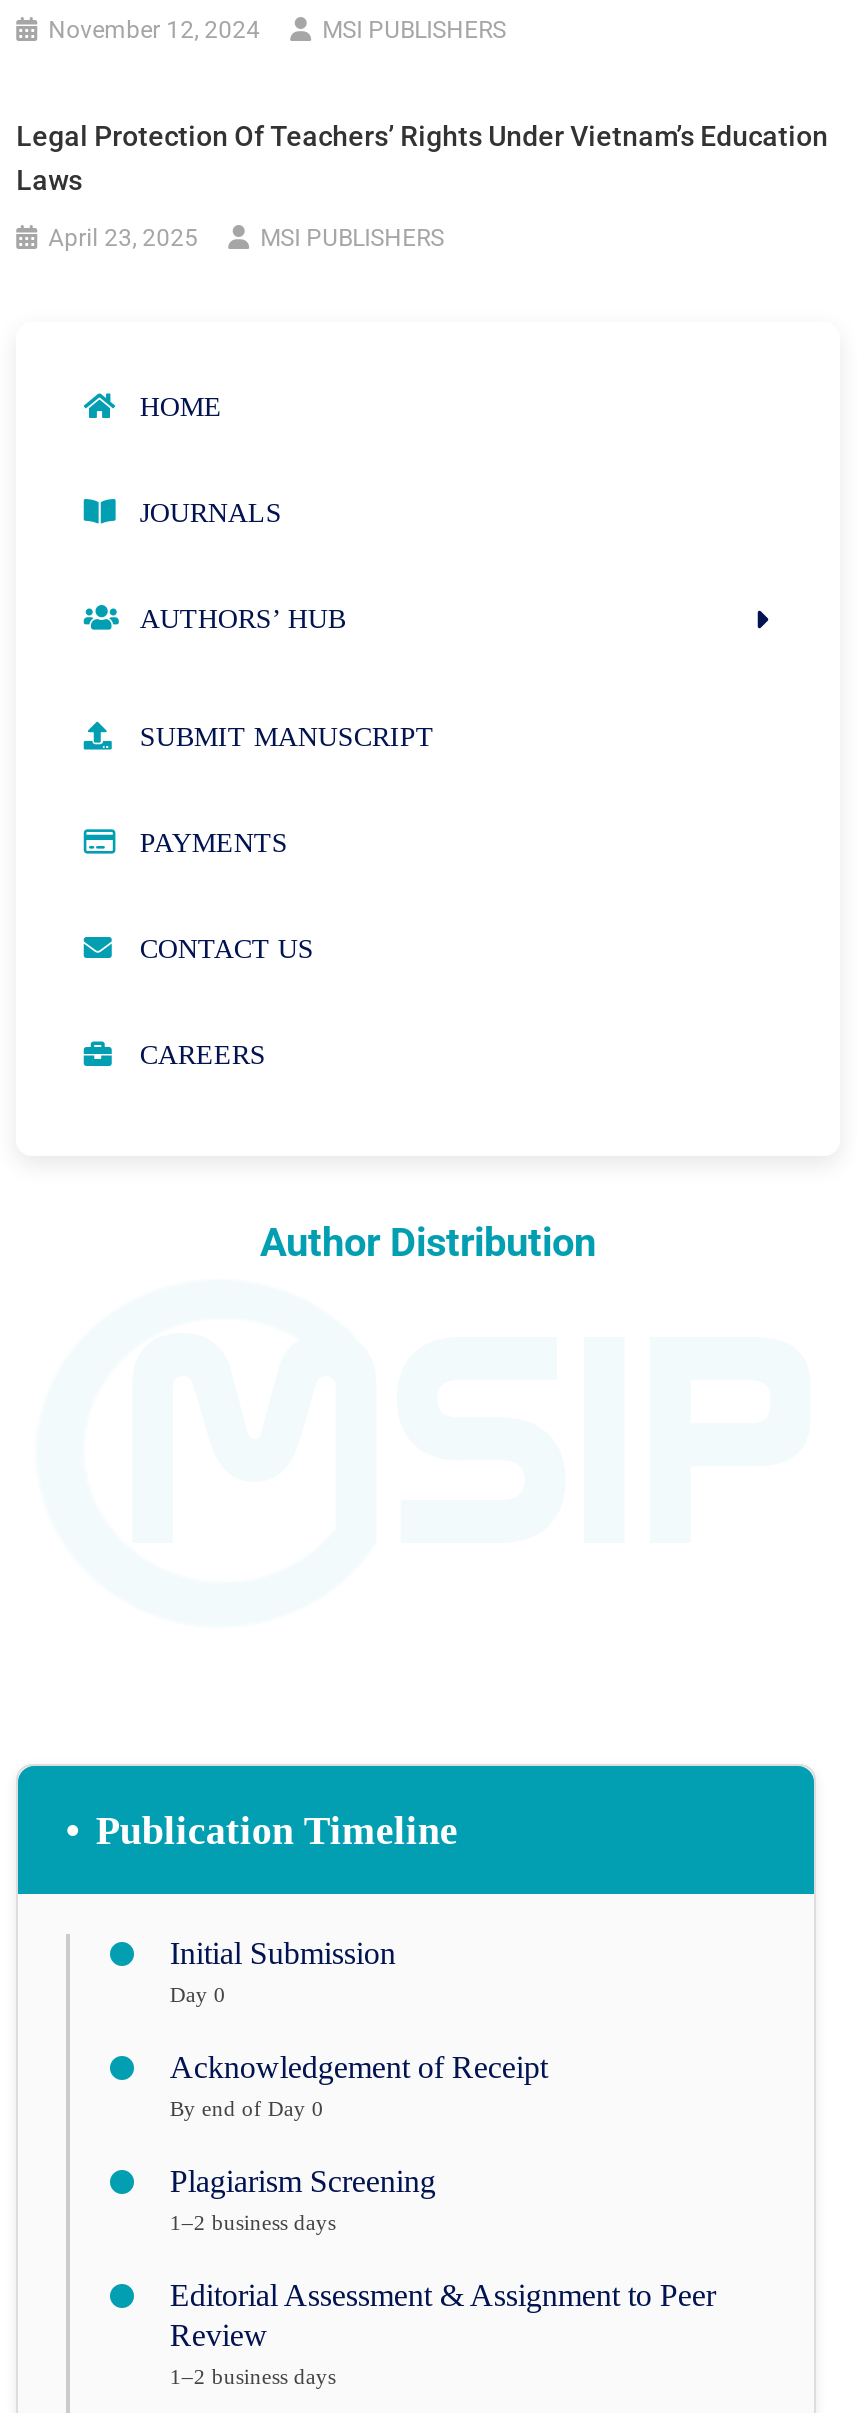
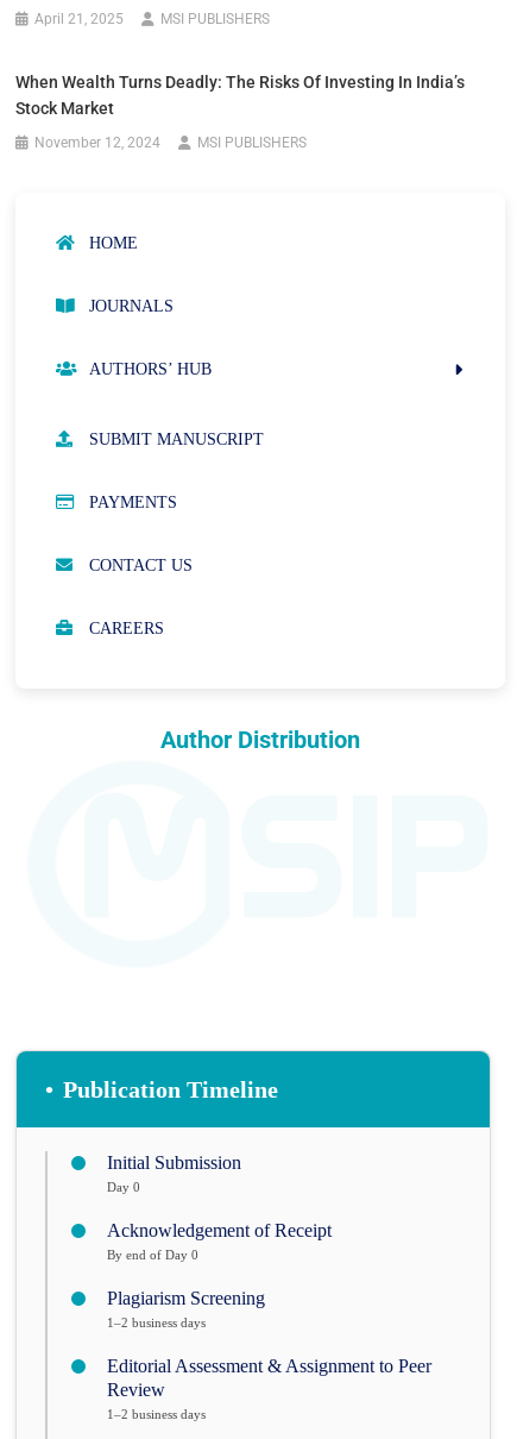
[48,16,260,44] November 12, 2024 -> [35,10,124,27] April 21, 2025
[16,120,828,196] Legal Protection Of Teachers’ Rights Under Vietnam’s Education | Laws -> [16,72,465,117] When Wealth Turns Deadly: The Risks Of Investing In India’s | Stock Market
[48,224,198,252] April 23, 2025 -> [35,134,161,150] November 12, 2024

